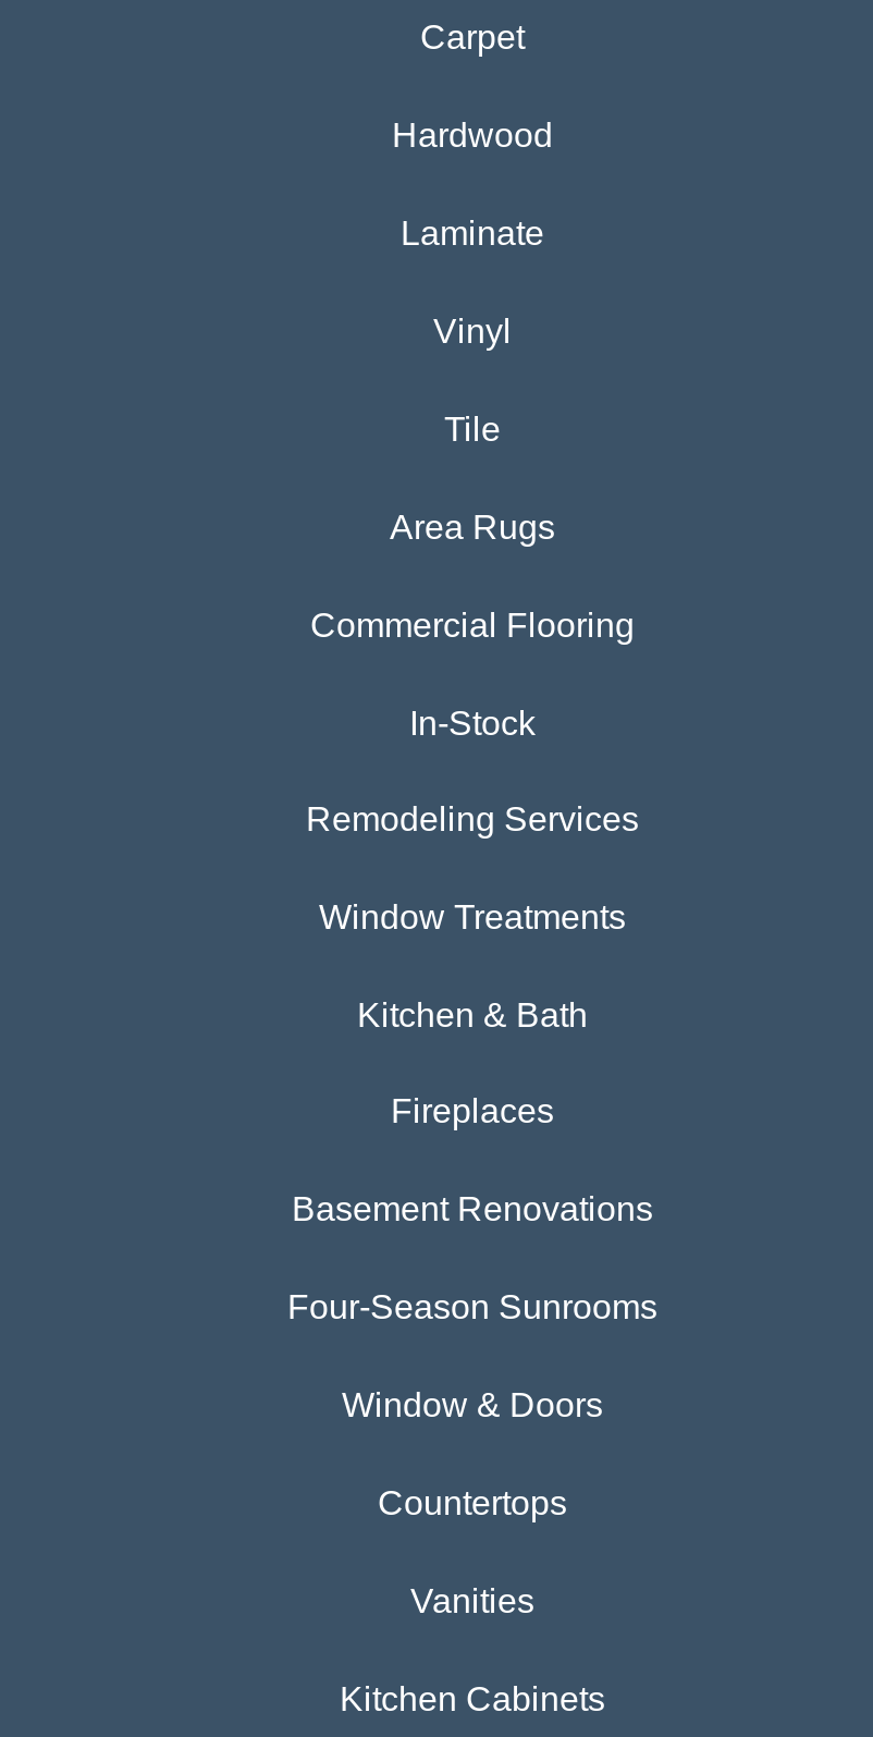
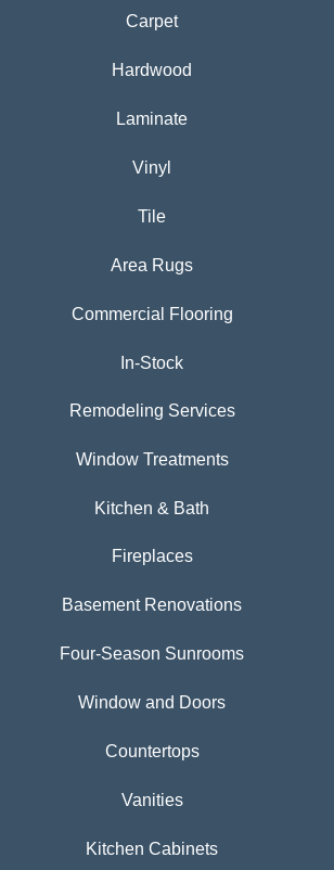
[342,1387,603,1424] Window & Doors -> [78,694,226,712] Window and Doors

